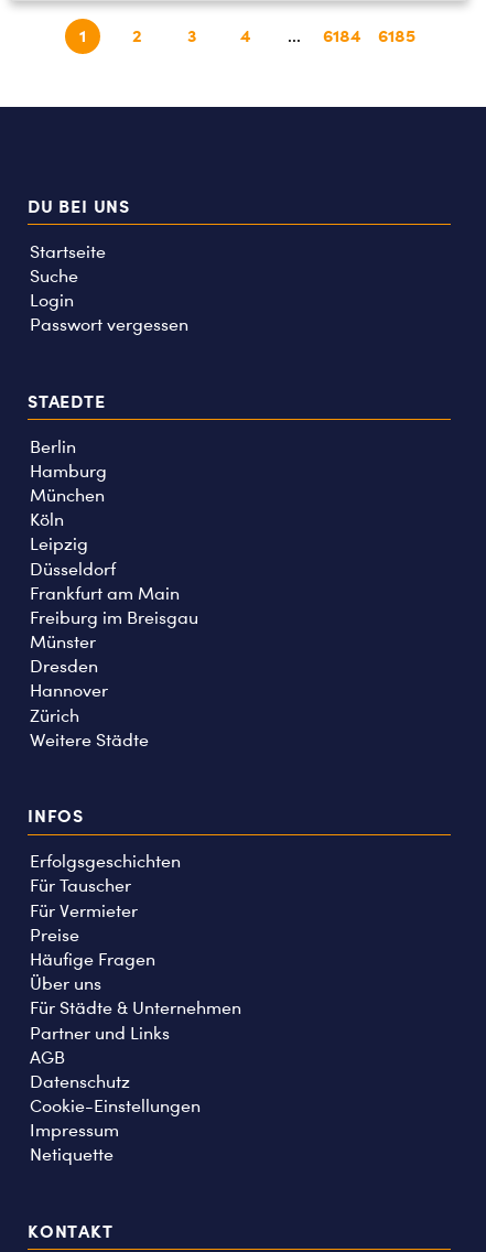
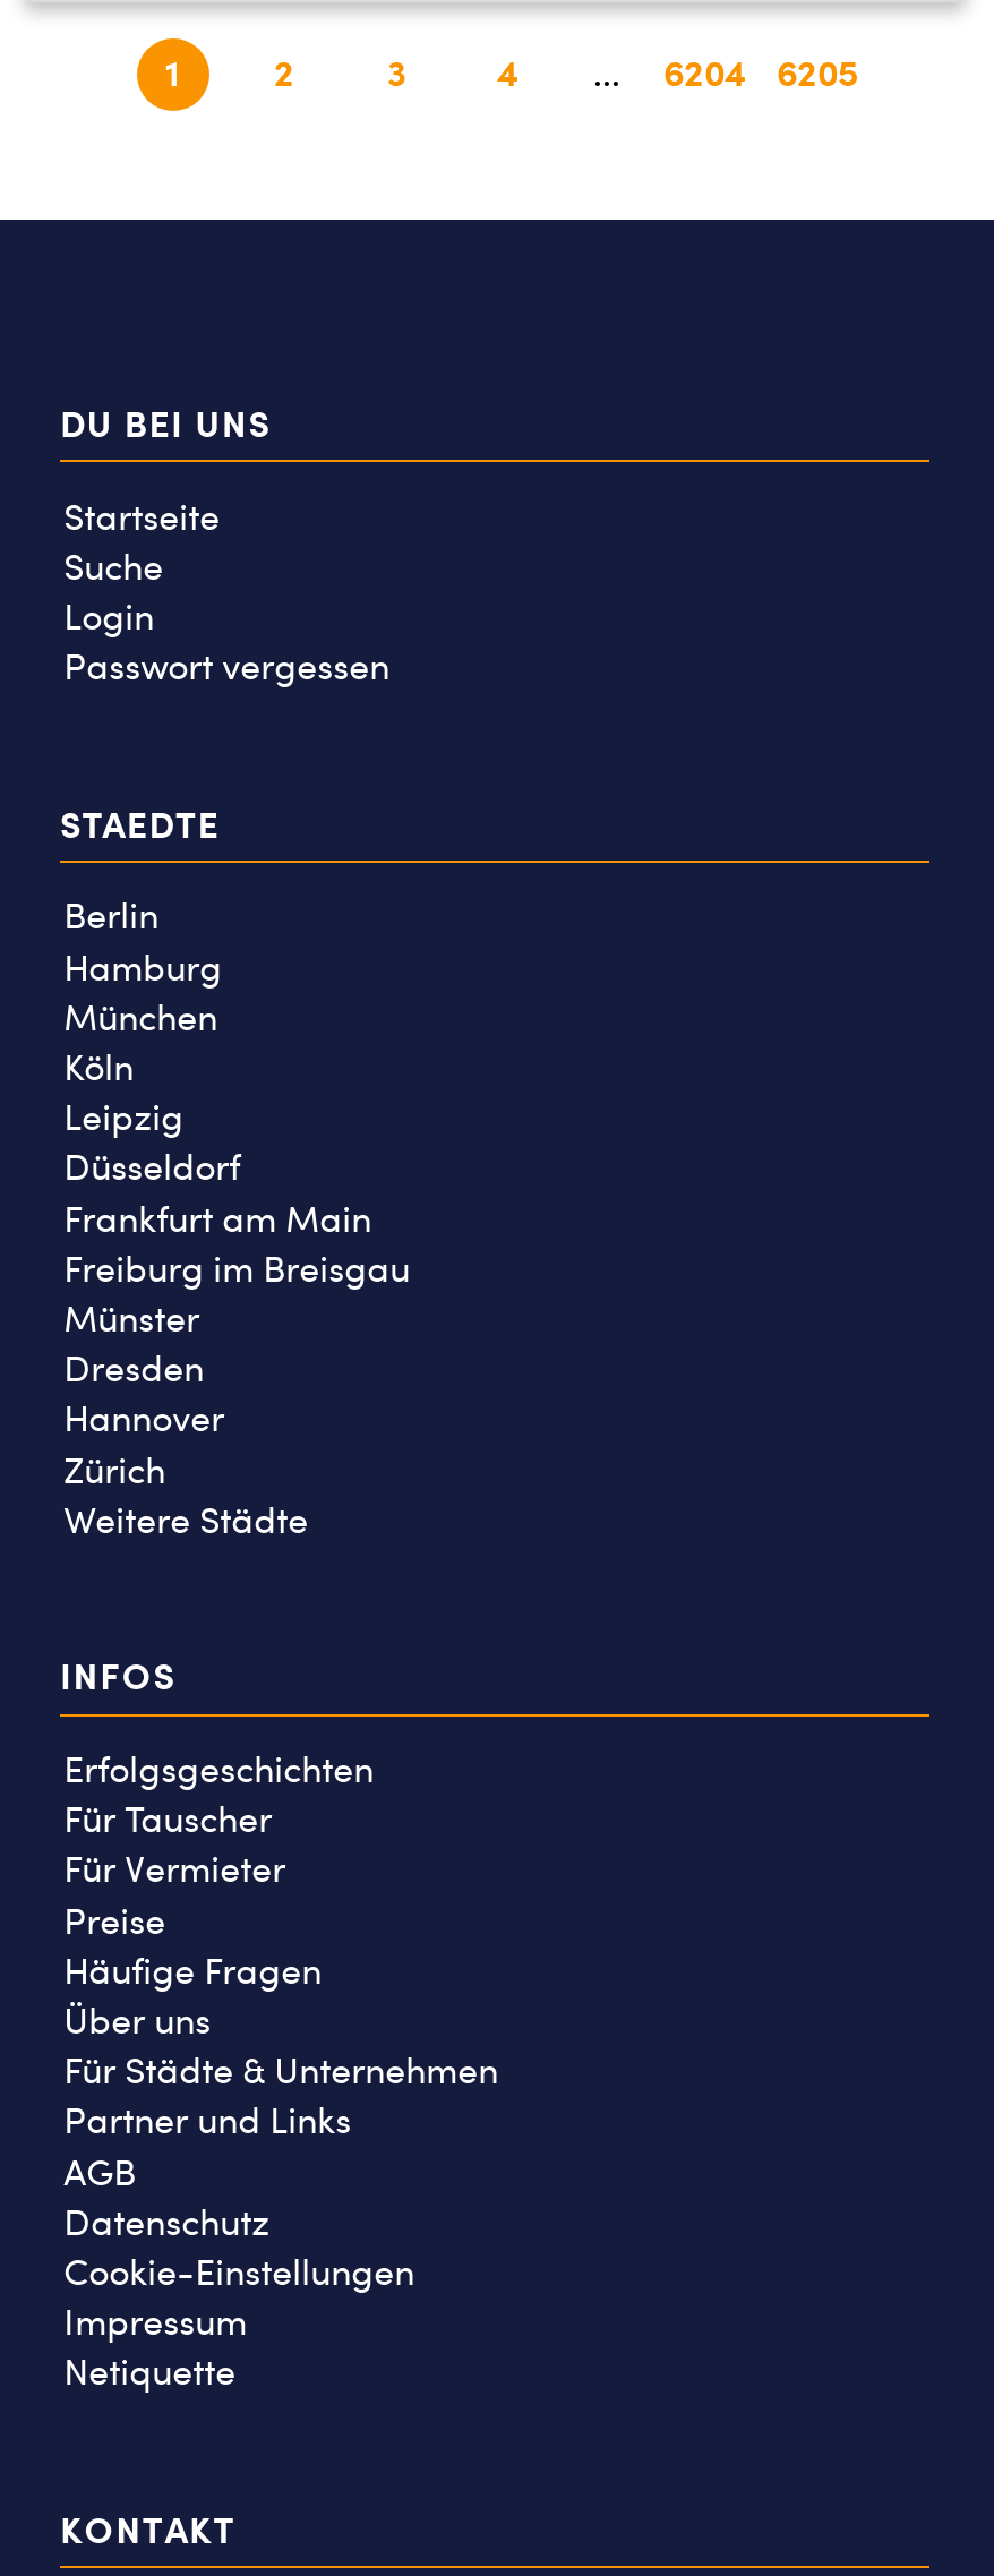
[322,24,361,46] 6184 -> [663,49,747,94] 6204
[377,24,415,46] 6185 -> [777,49,858,94] 6205

